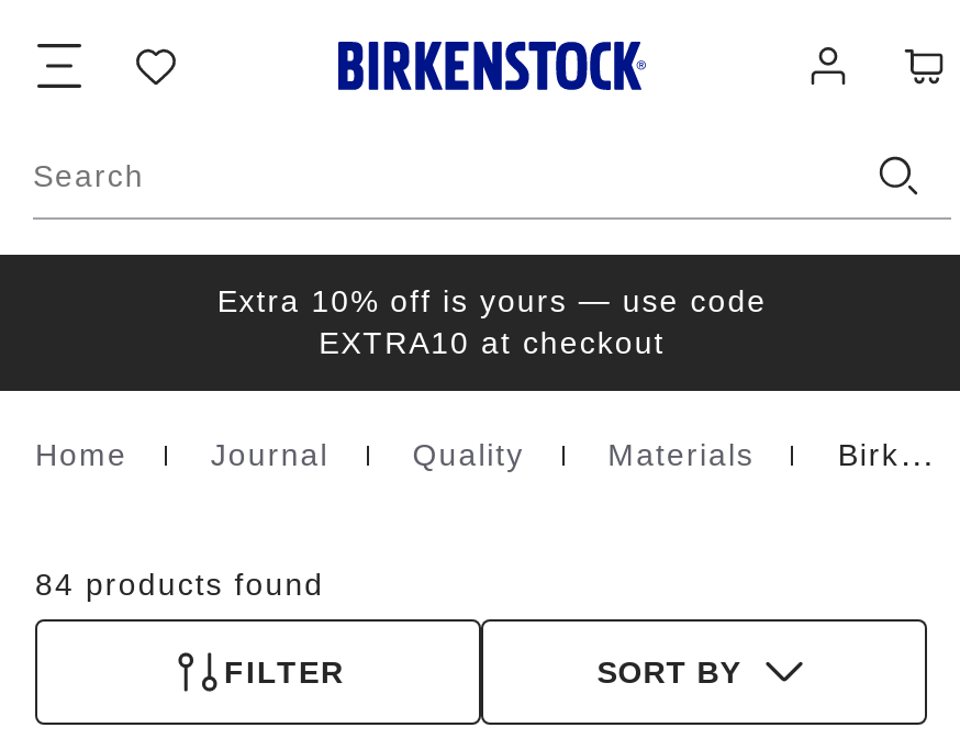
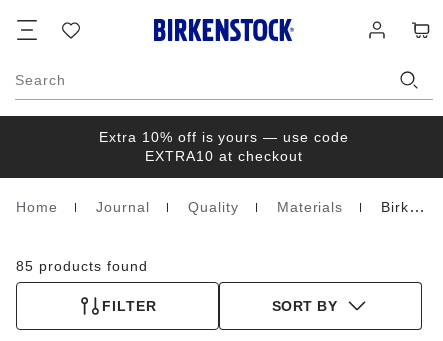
[35,567,324,602] 84 products found -> [16,258,148,274] 85 products found

